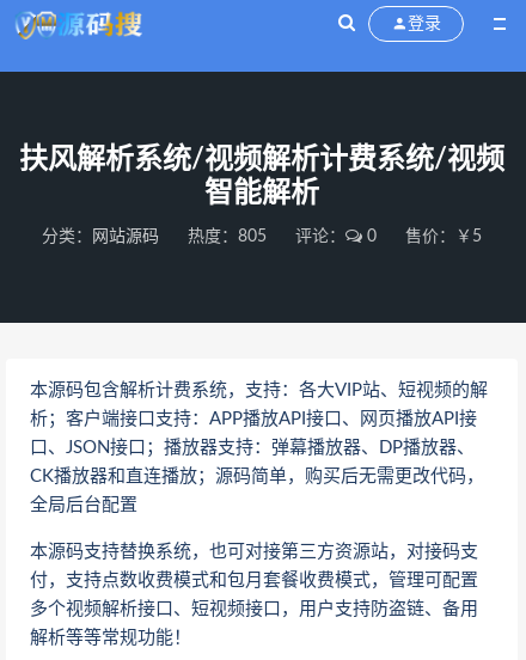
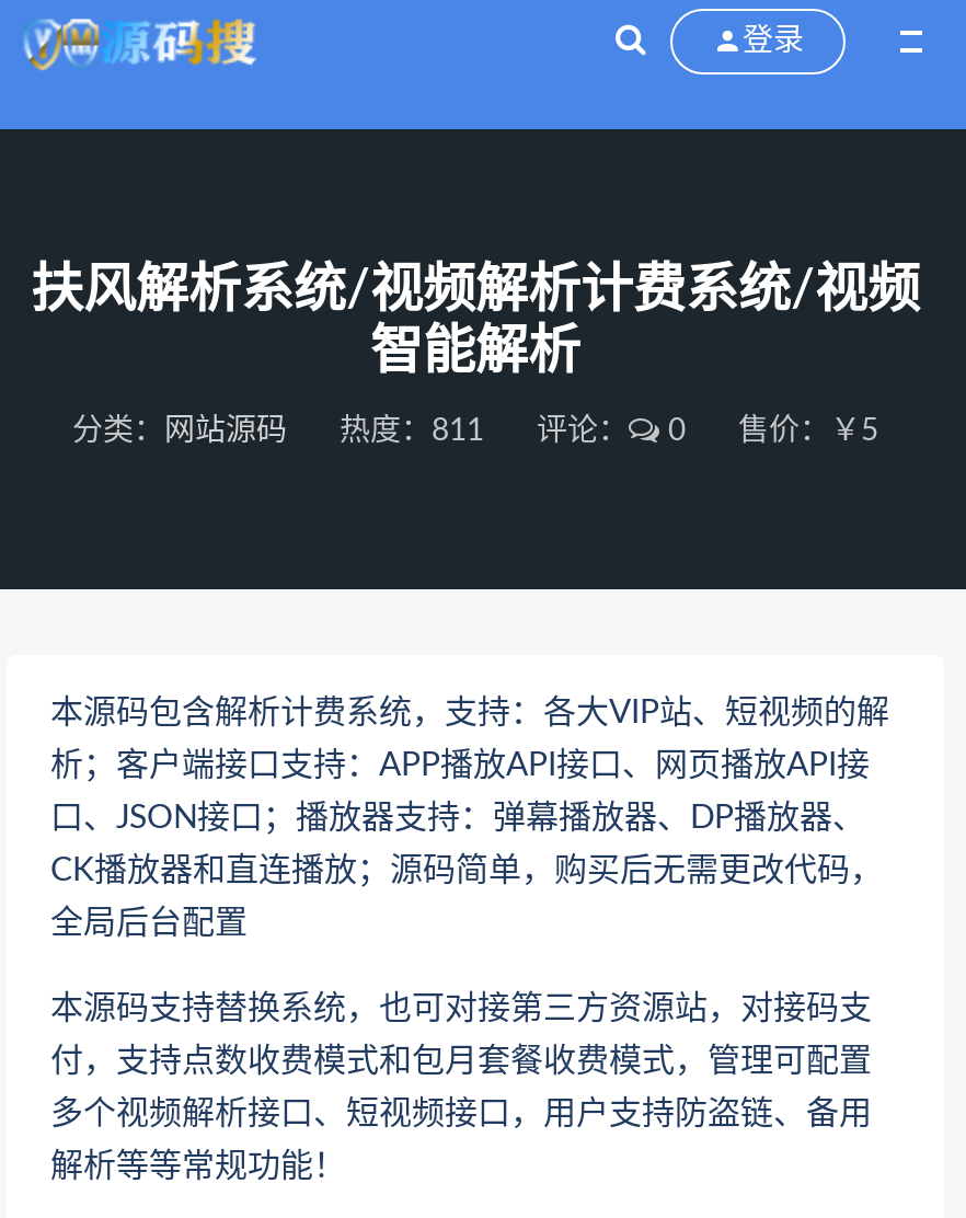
[42,228,482,245] 分类：网站源码 热度：805 评论： 0 售价：￥5 -> [72,416,878,447] 分类：网站源码 热度：811 评论： 0 售价：￥5

